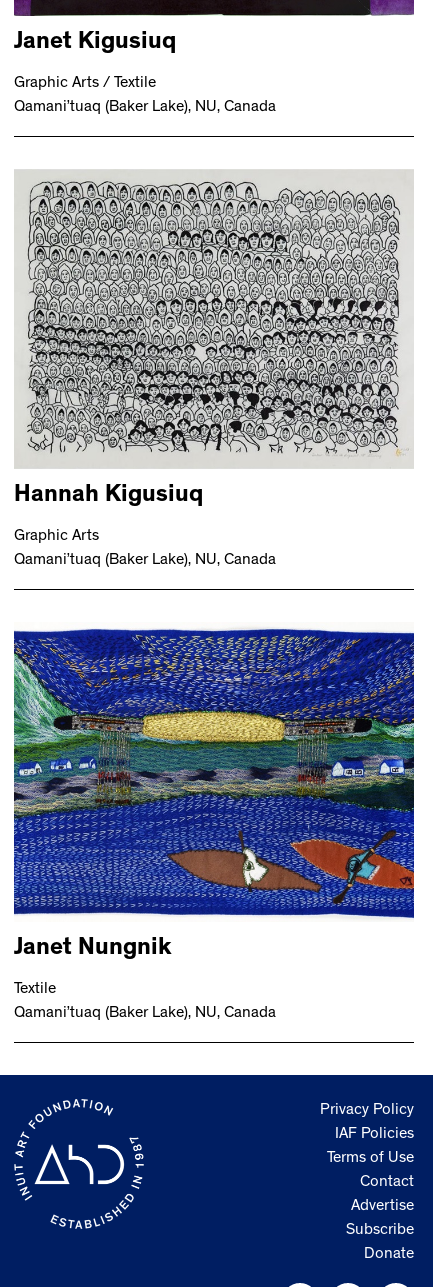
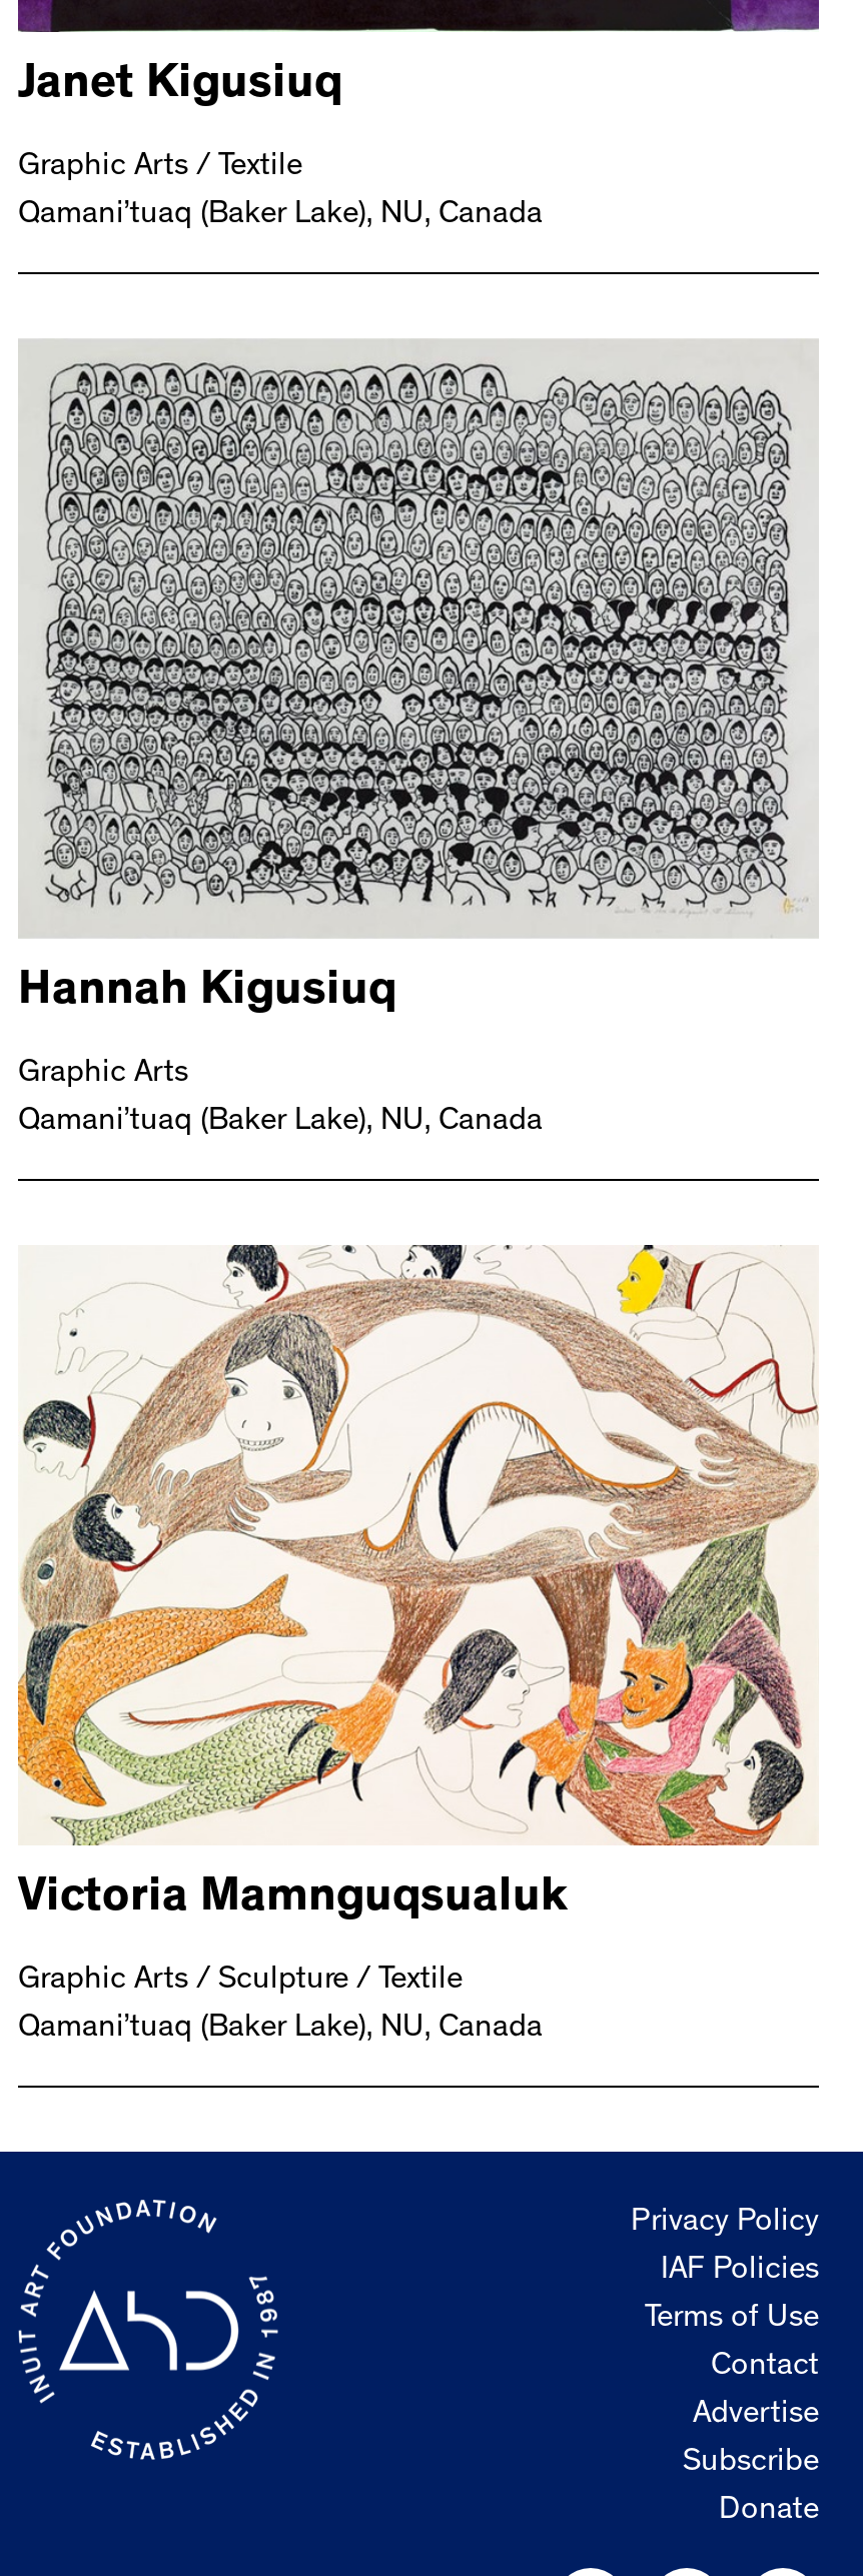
[13,622,415,962] [image] | Janet Nungnik -> [16,1243,819,1926] [image] | Victoria Mamnguqsualuk
[14,982,56,998] Textile -> [18,1966,463,1998] Graphic Arts / Sculpture / Textile

